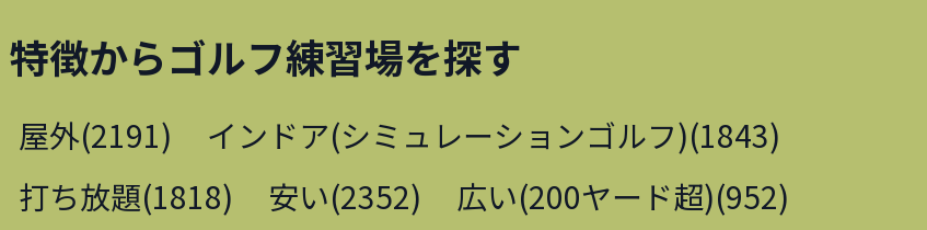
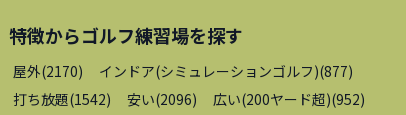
[19,114,172,157] 屋外(2191) -> [13,61,83,81] 屋外(2170)
[207,114,780,157] インドア(シミュレーションゴルフ)(1843) -> [99,61,353,81] インドア(シミュレーションゴルフ)(877)
[19,175,233,219] 打ち放題(1818) -> [13,89,111,109] 打ち放題(1542)
[268,175,421,219] 安い(2352) -> [127,89,197,109] 安い(2096)

